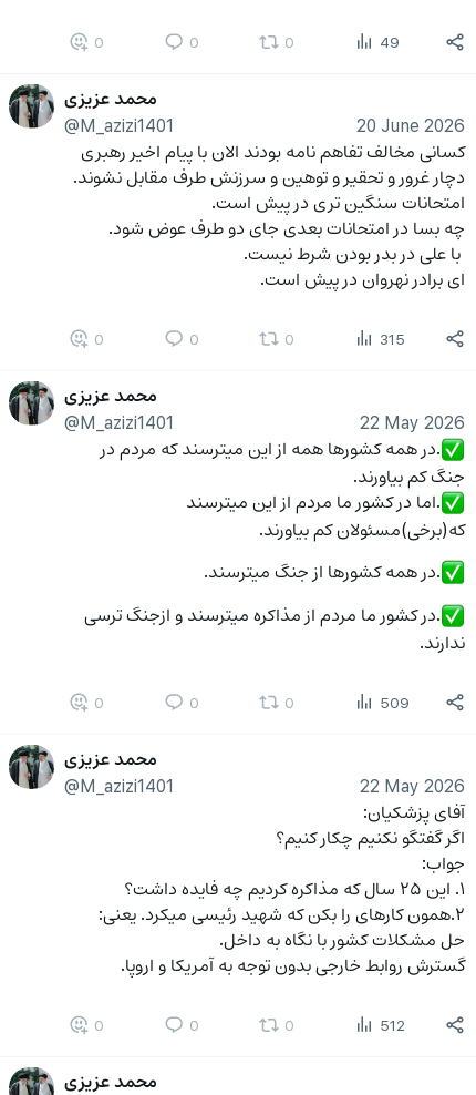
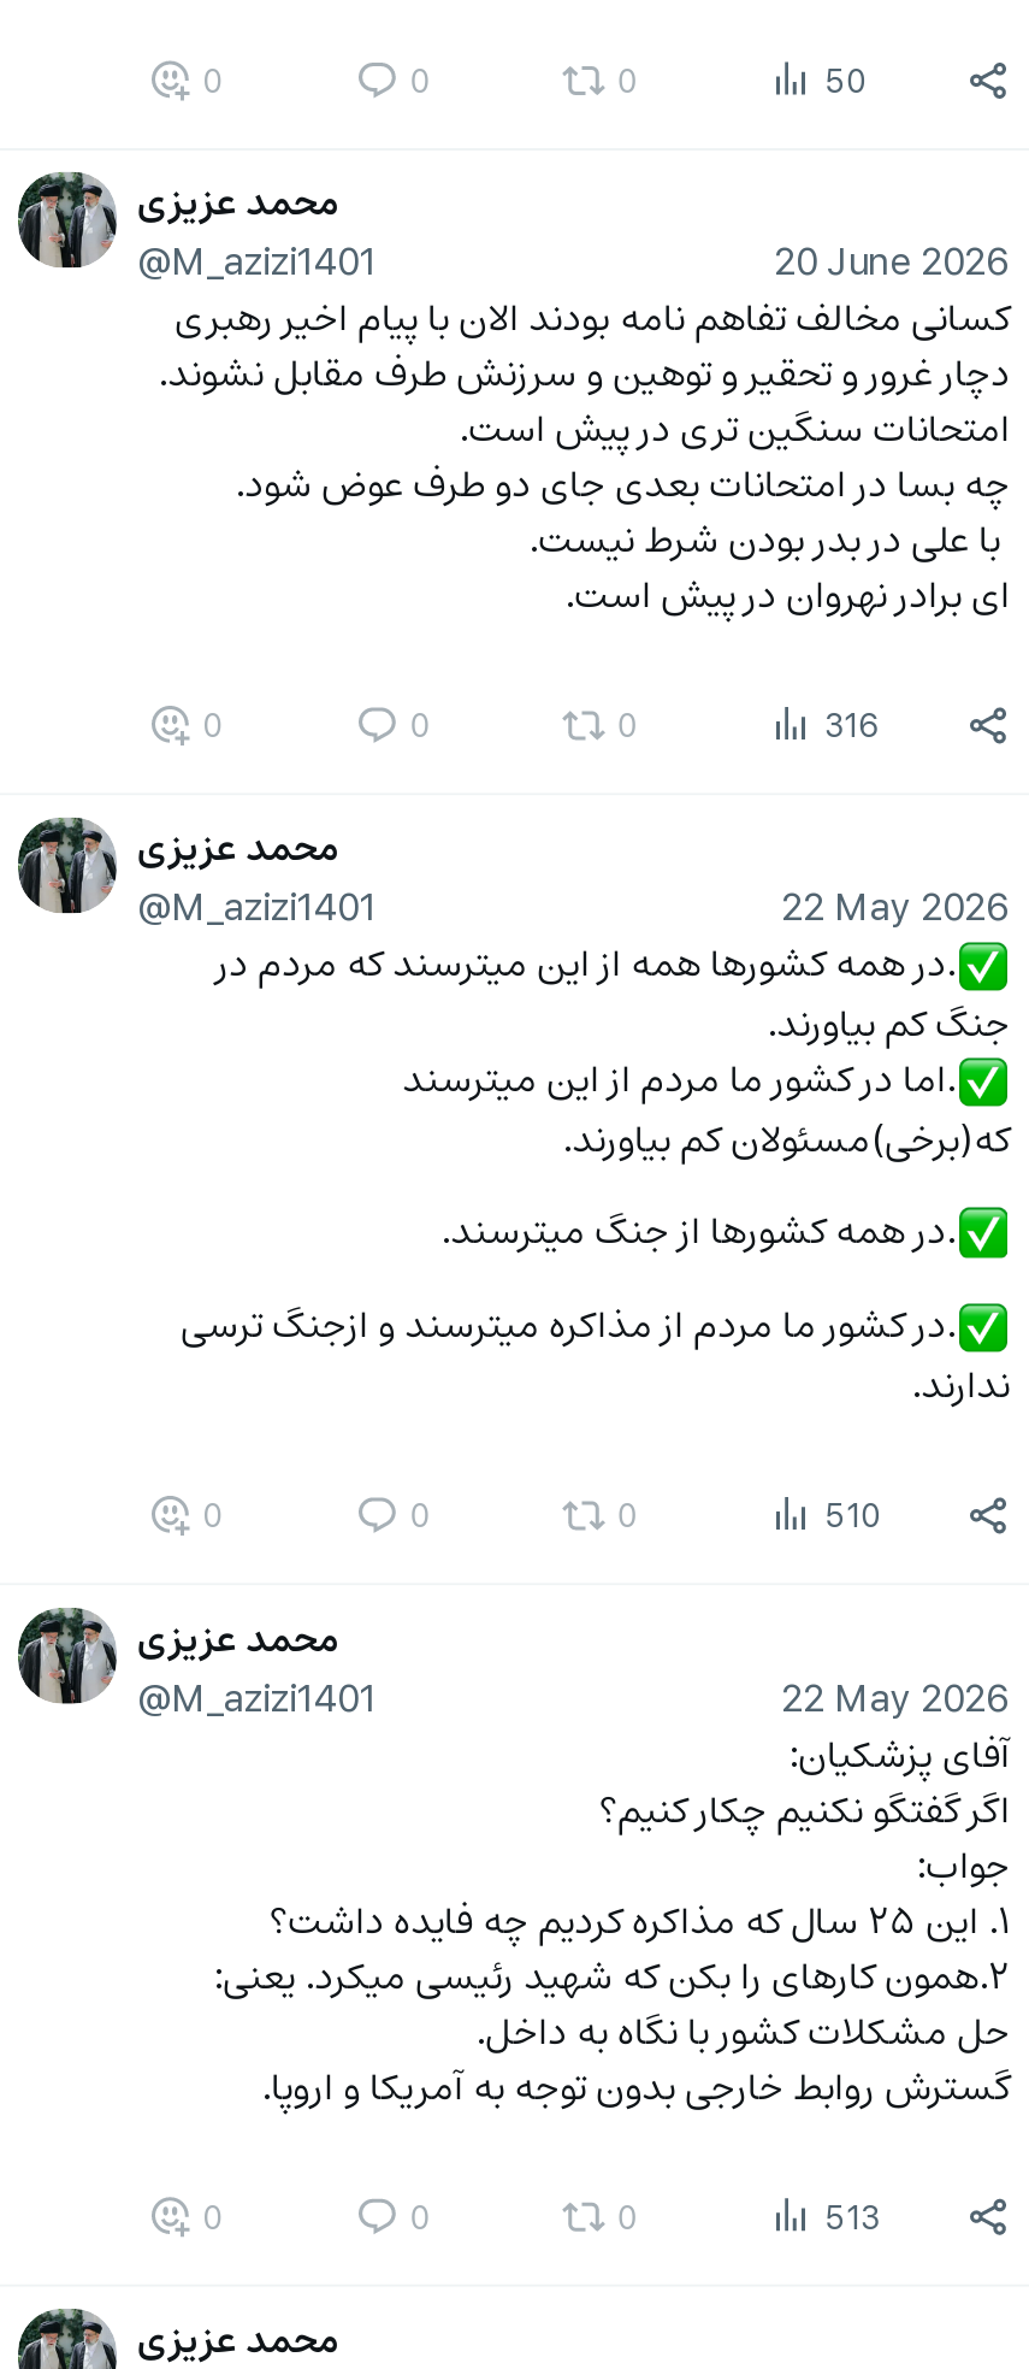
[380,31,400,52] 49 -> [824,56,867,102] 50
[380,328,405,349] 315 -> [824,701,880,747] 316
[380,691,409,712] 509 -> [824,1492,882,1538] 510
[380,1014,405,1035] 512 -> [824,2193,880,2238] 513

